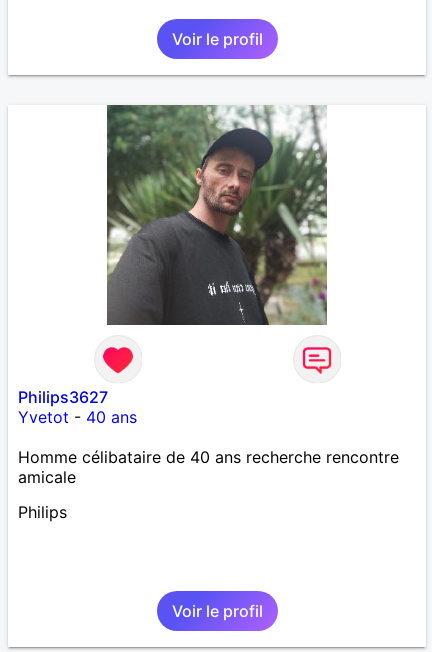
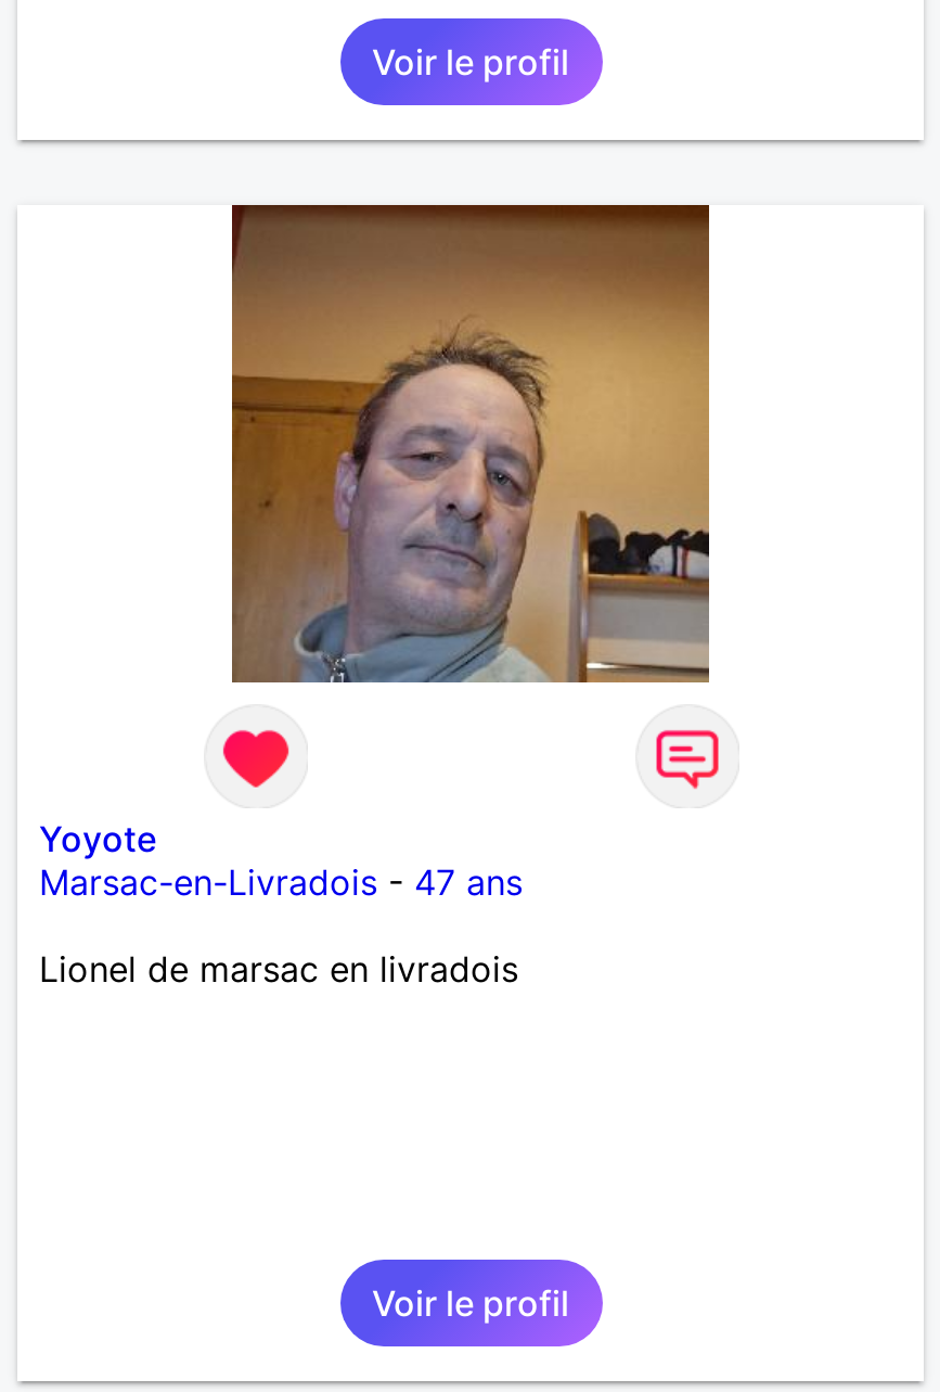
[106,104,328,326] [image] -> [230,203,711,685] [image]
[18,387,399,522] Philips3627 | Yvetot - 40 ans | Homme célibataire de 40 ans recherche rencontre | amicale | Philips -> [39,817,523,990] Yoyote | Marsac-en-Livradois - 47 ans | Lionel de marsac en livradois

